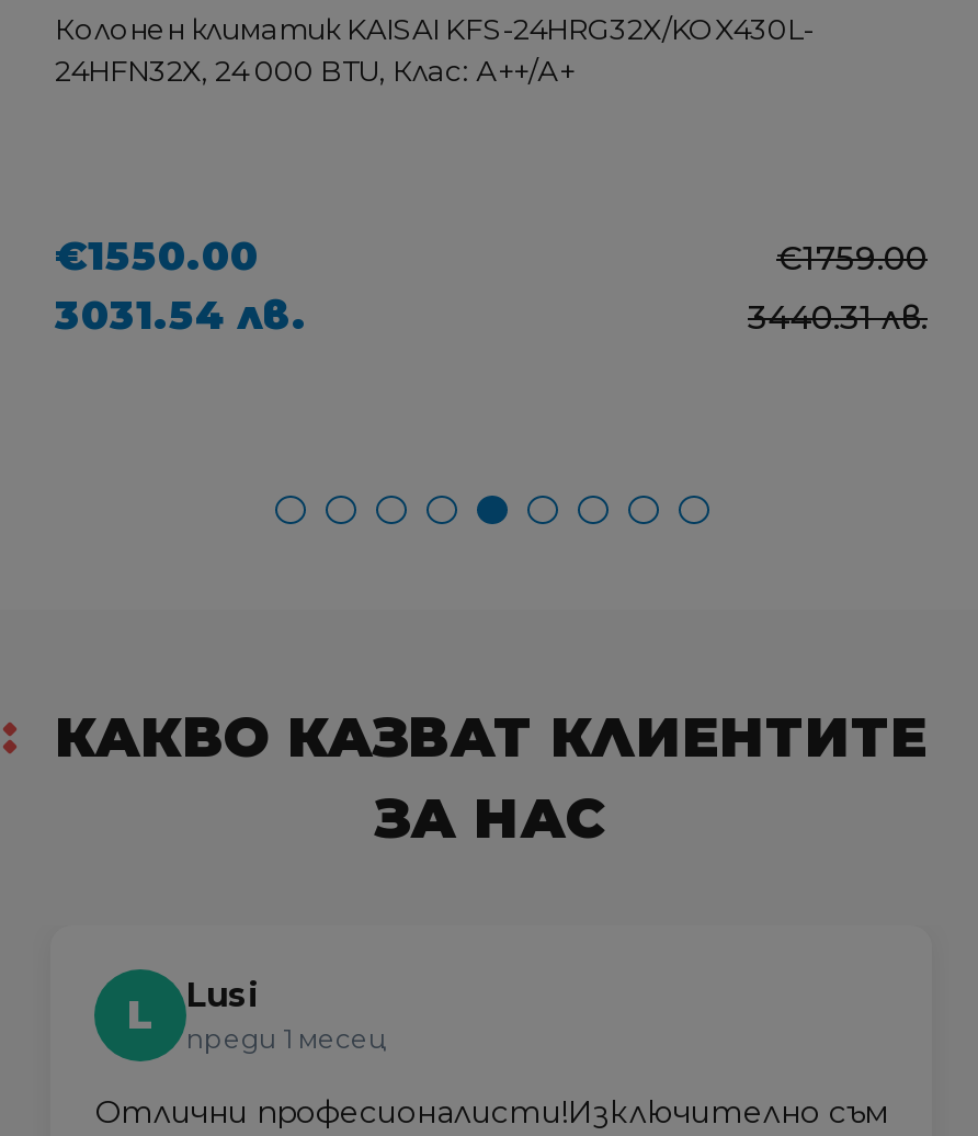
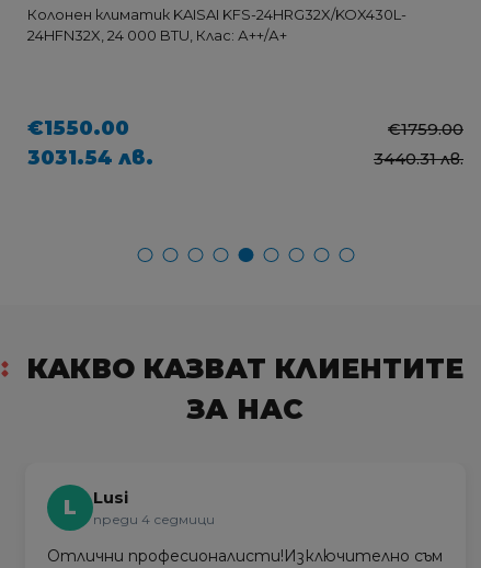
[186,1022,386,1055] преди 1 месец -> [93,511,215,527] преди 4 седмици

